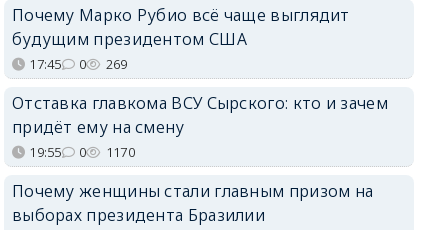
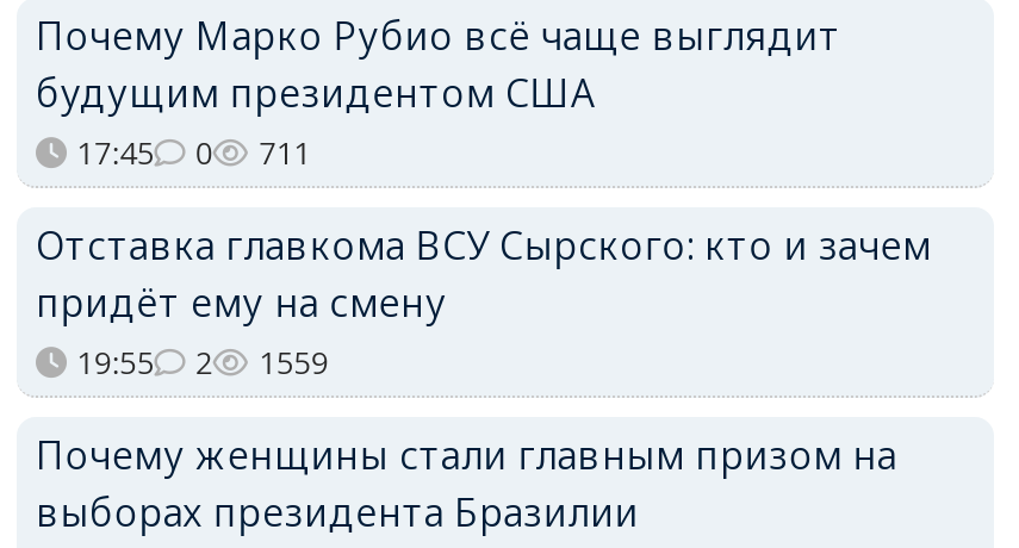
[29,55,128,73] 17:45 0 269 -> [77,131,311,174] 17:45 0 711
[79,143,86,161] 0 -> [196,340,213,383] 2
[106,143,135,161] 1170 -> [259,340,329,383] 1559

